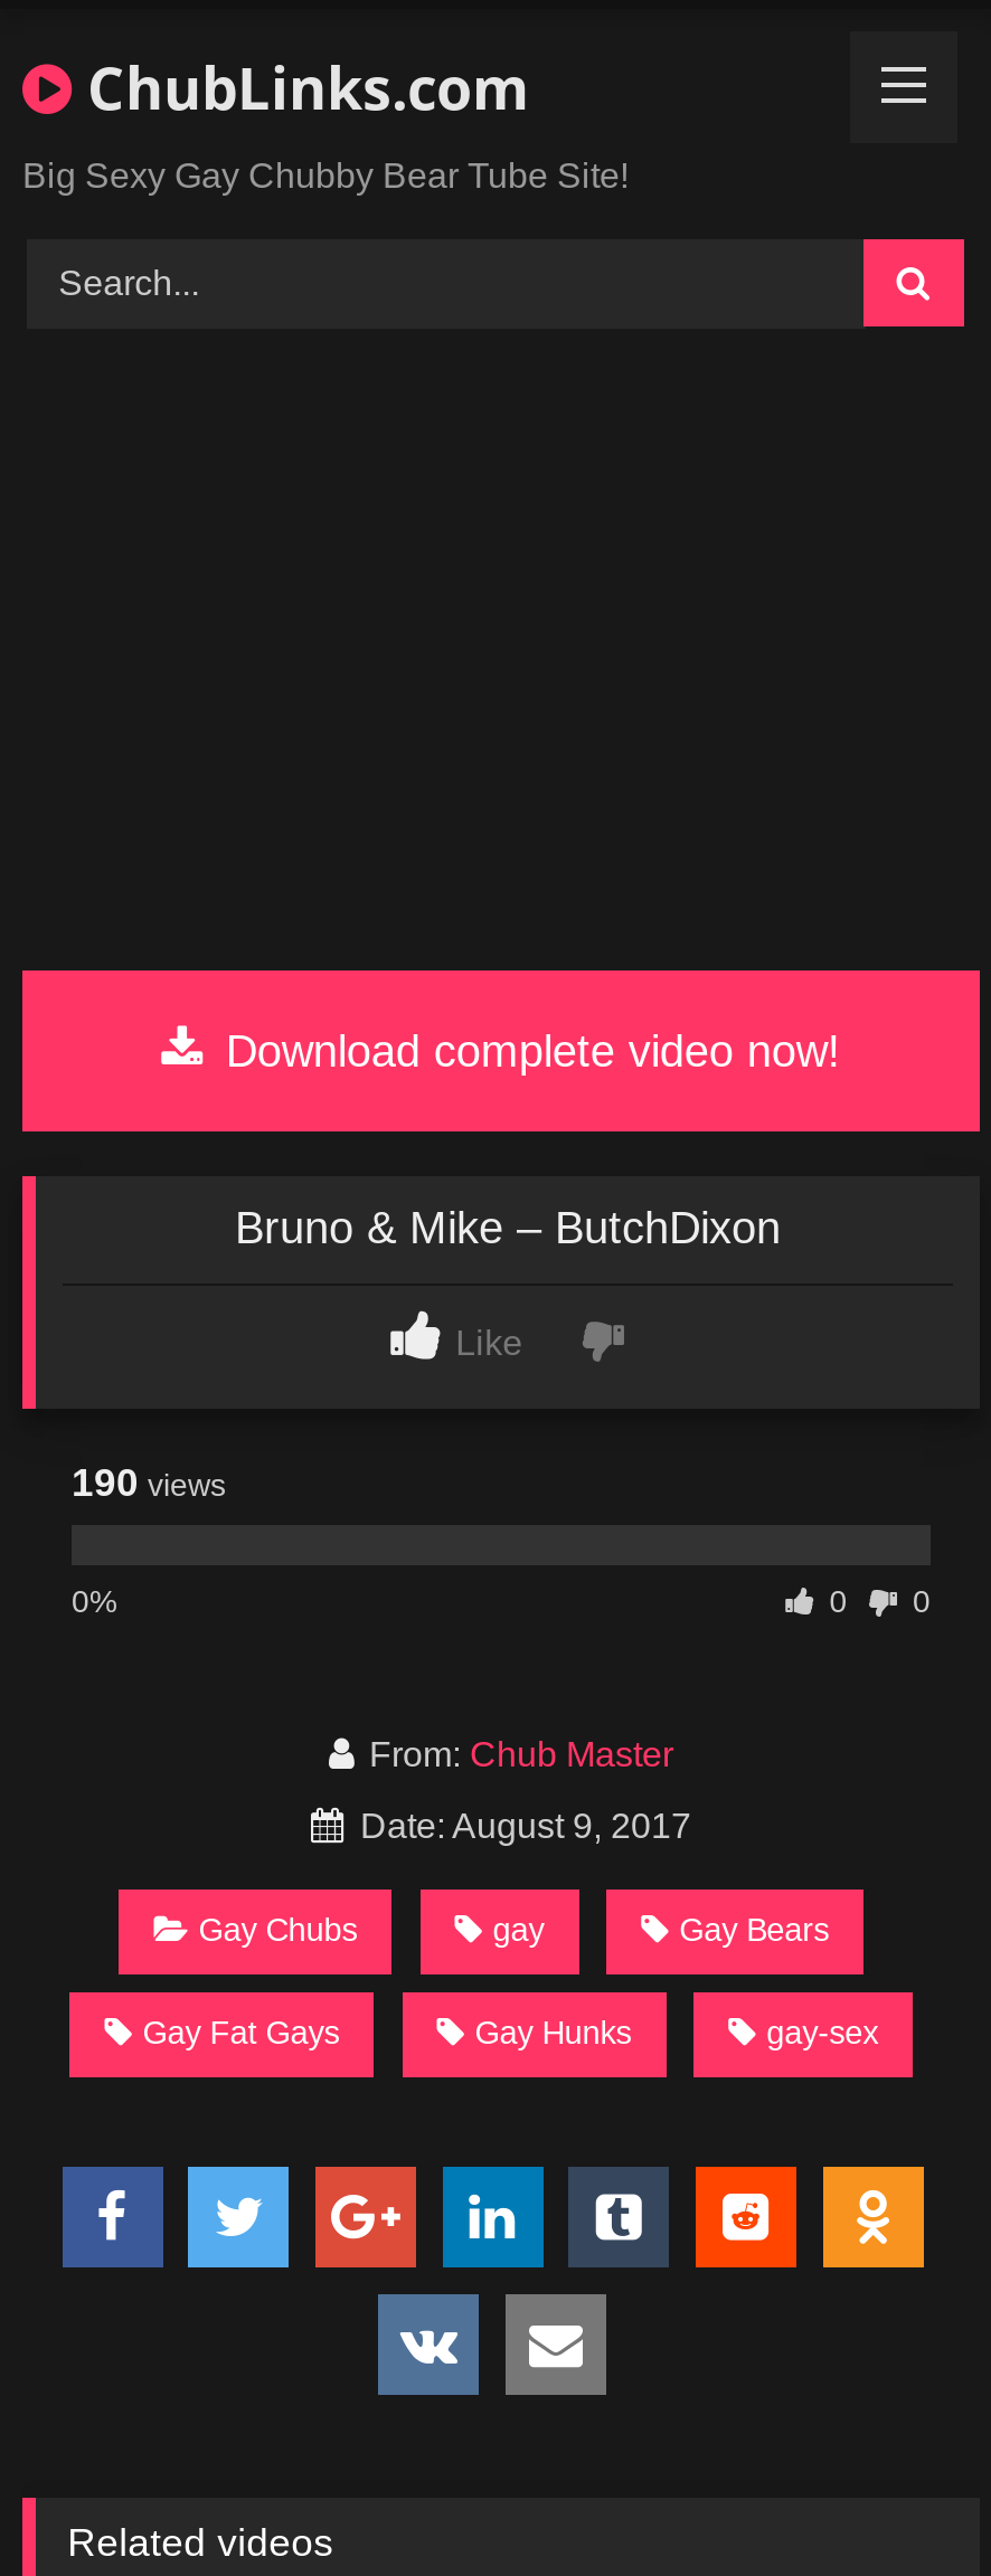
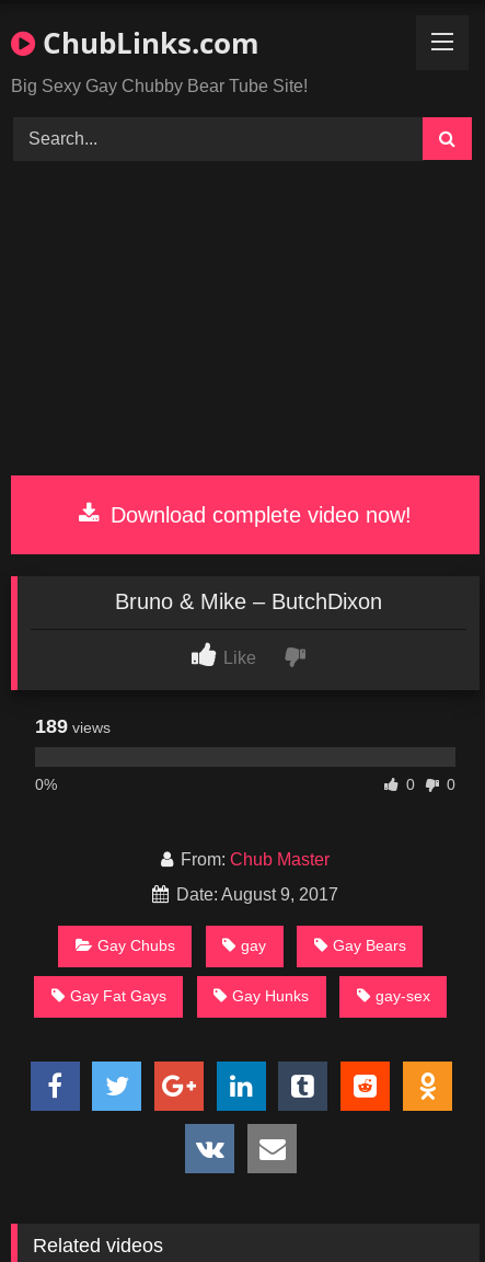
[72,1460,226,1505] 190 views -> [35,715,111,737] 189 views

